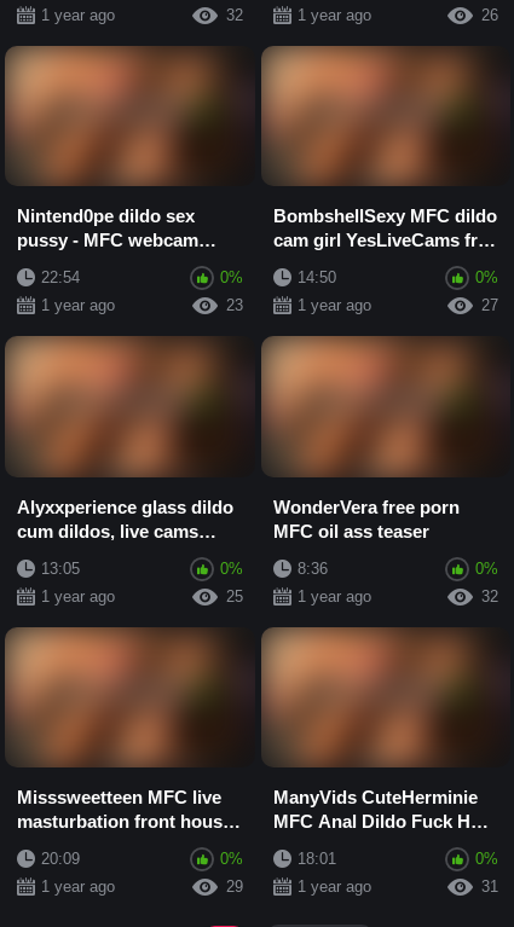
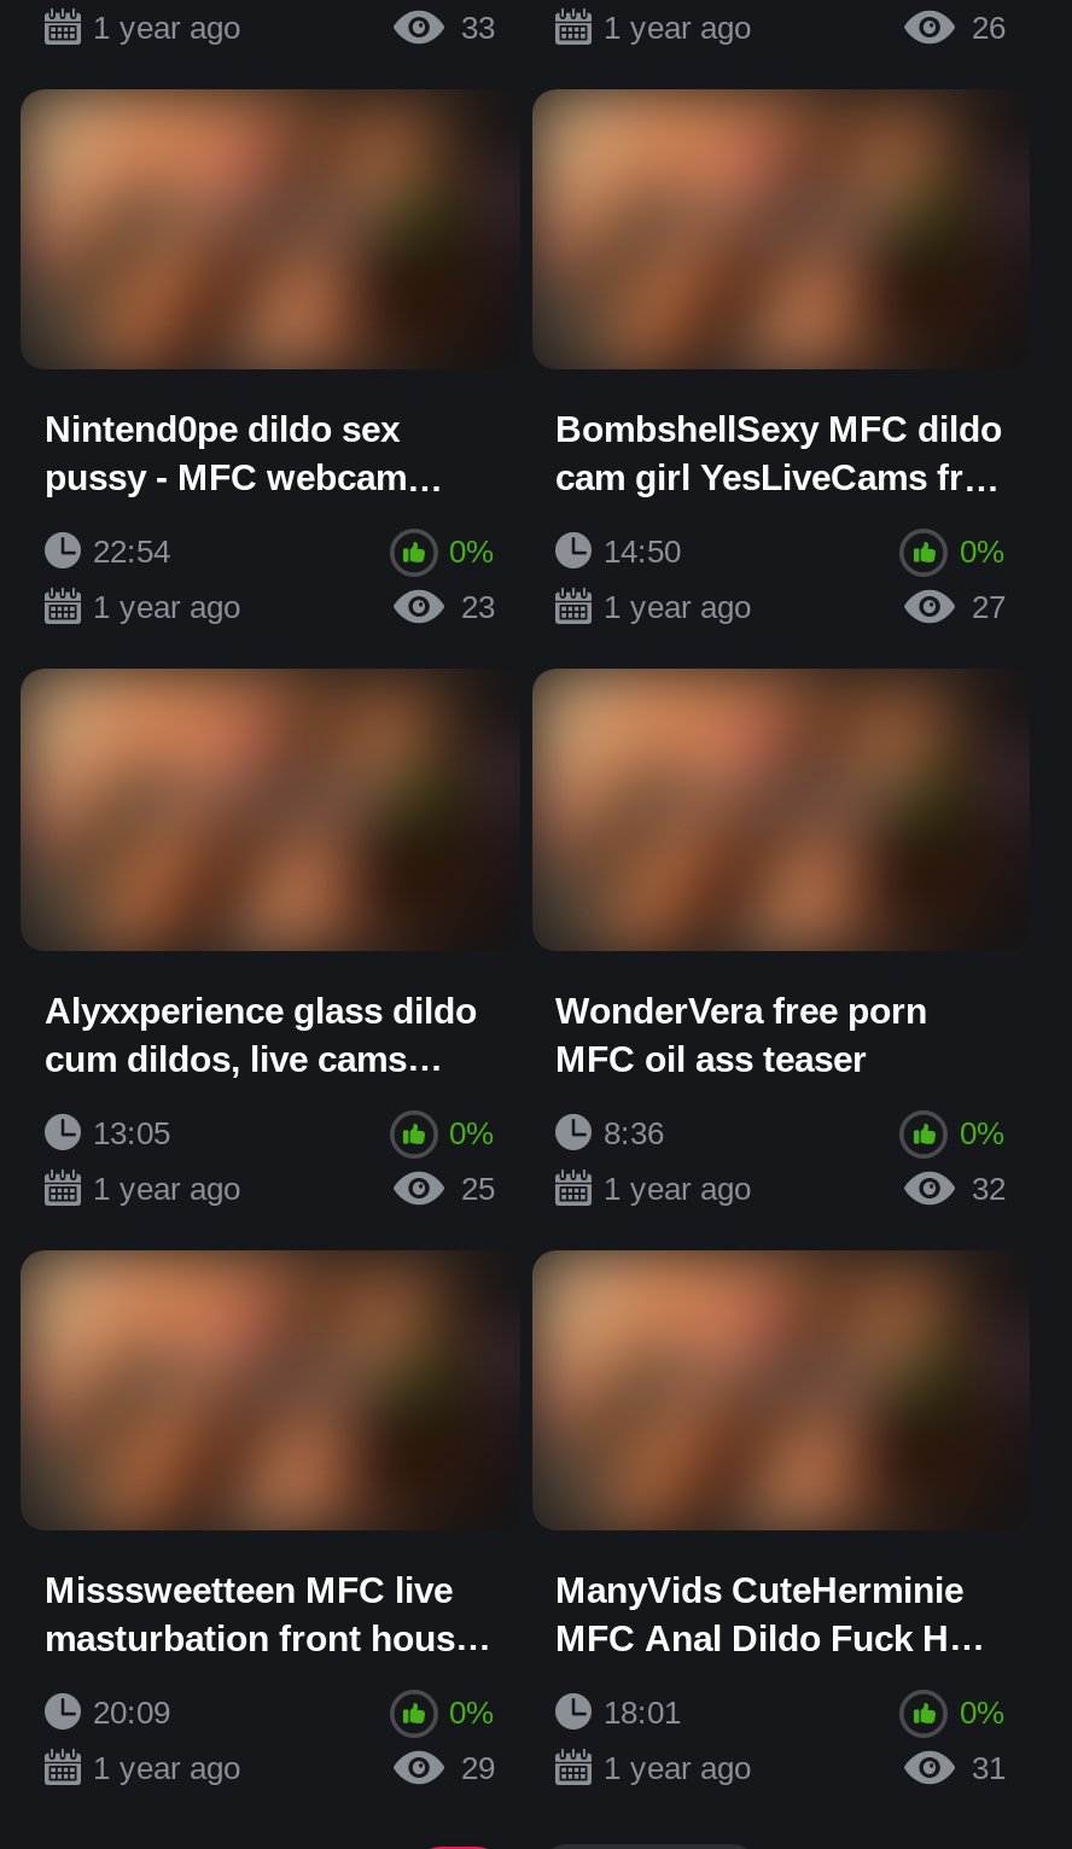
[226,6,242,24] 32 -> [461,10,495,46] 33

